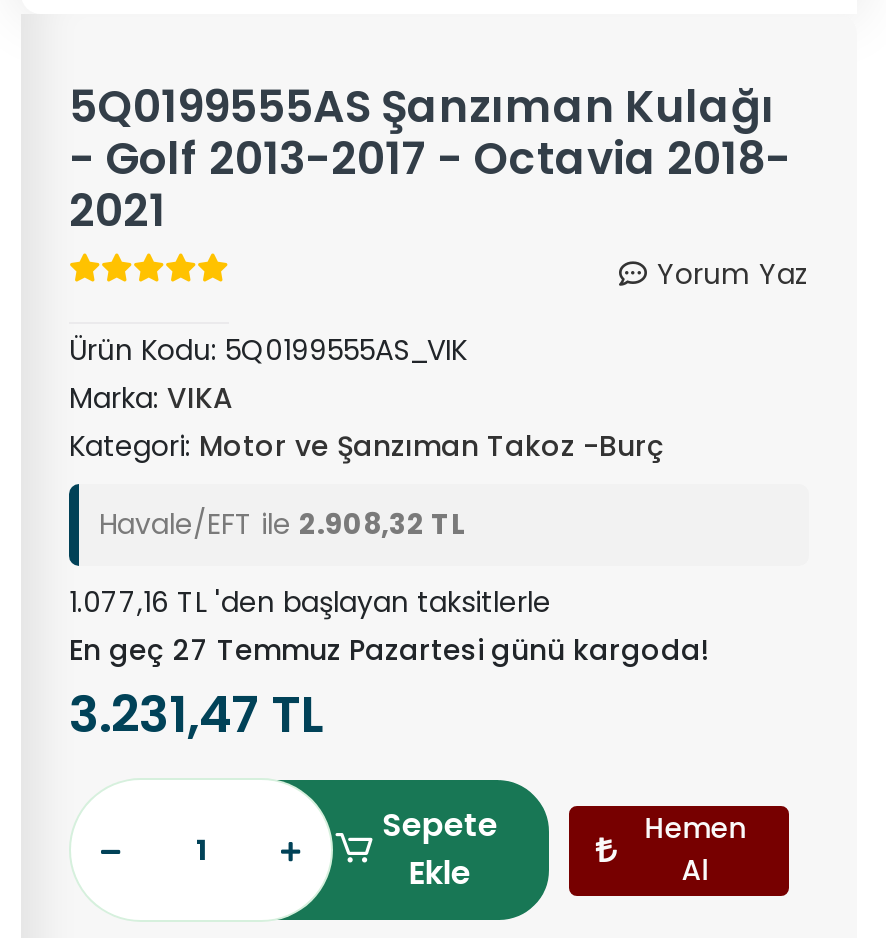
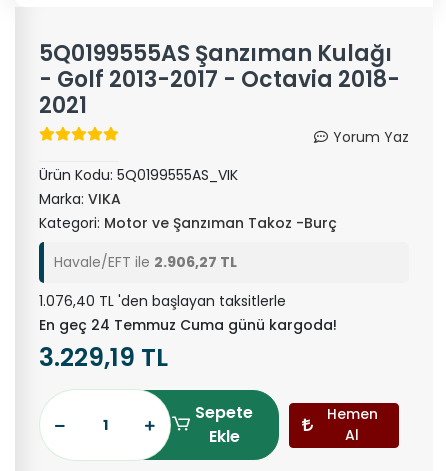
[99,504,465,544] Havale/EFT ile 2.908,32 TL -> [54,252,237,272] Havale/EFT ile 2.906,27 TL
[69,582,551,622] 1.077,16 TL 'den başlayan taksitlerle -> [39,291,286,311] 1.076,40 TL 'den başlayan taksitlerle
[69,630,709,670] En geç 27 Temmuz Pazartesi günü kargoda! -> [39,315,337,335] En geç 24 Temmuz Cuma günü kargoda!
[69,680,325,750] 3.231,47 TL -> [39,340,168,375] 3.229,19 TL

